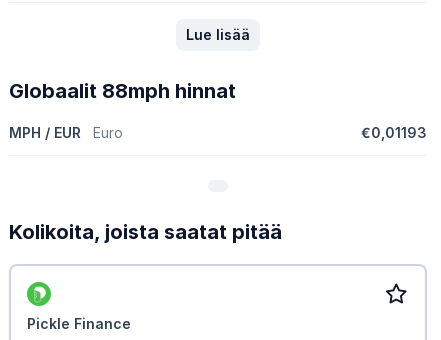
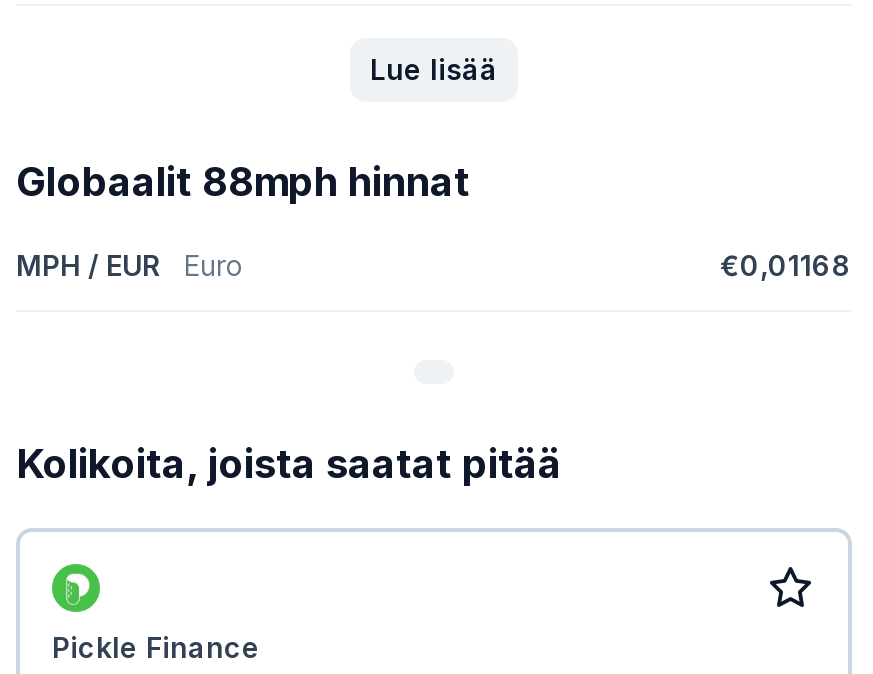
[361,124,427,141] €0,01193 -> [720,248,852,282] €0,01168

